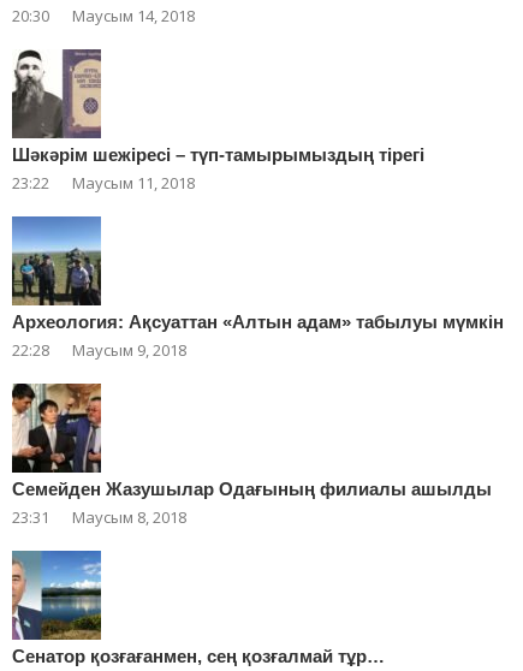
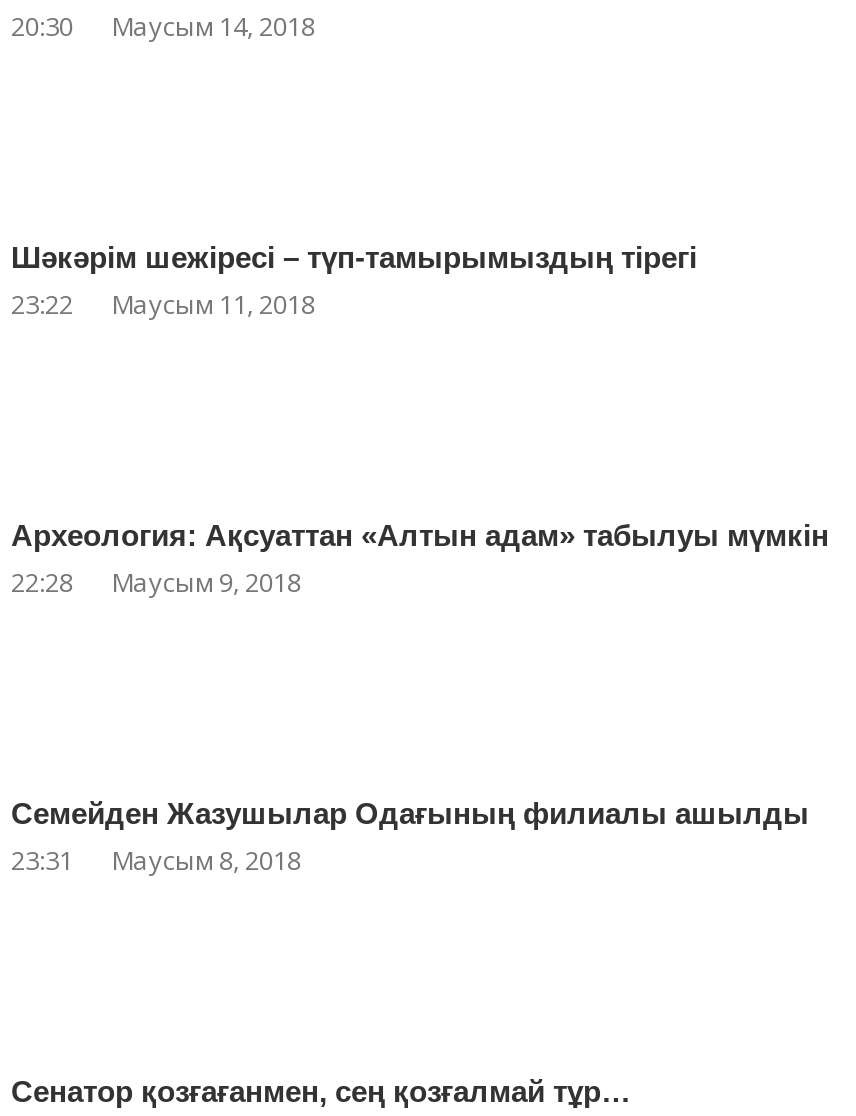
[11,48,102,139] [image] -> none
[11,215,102,307] [image] -> none
[11,382,102,474] [image] -> none
[11,550,102,641] [image] -> none

